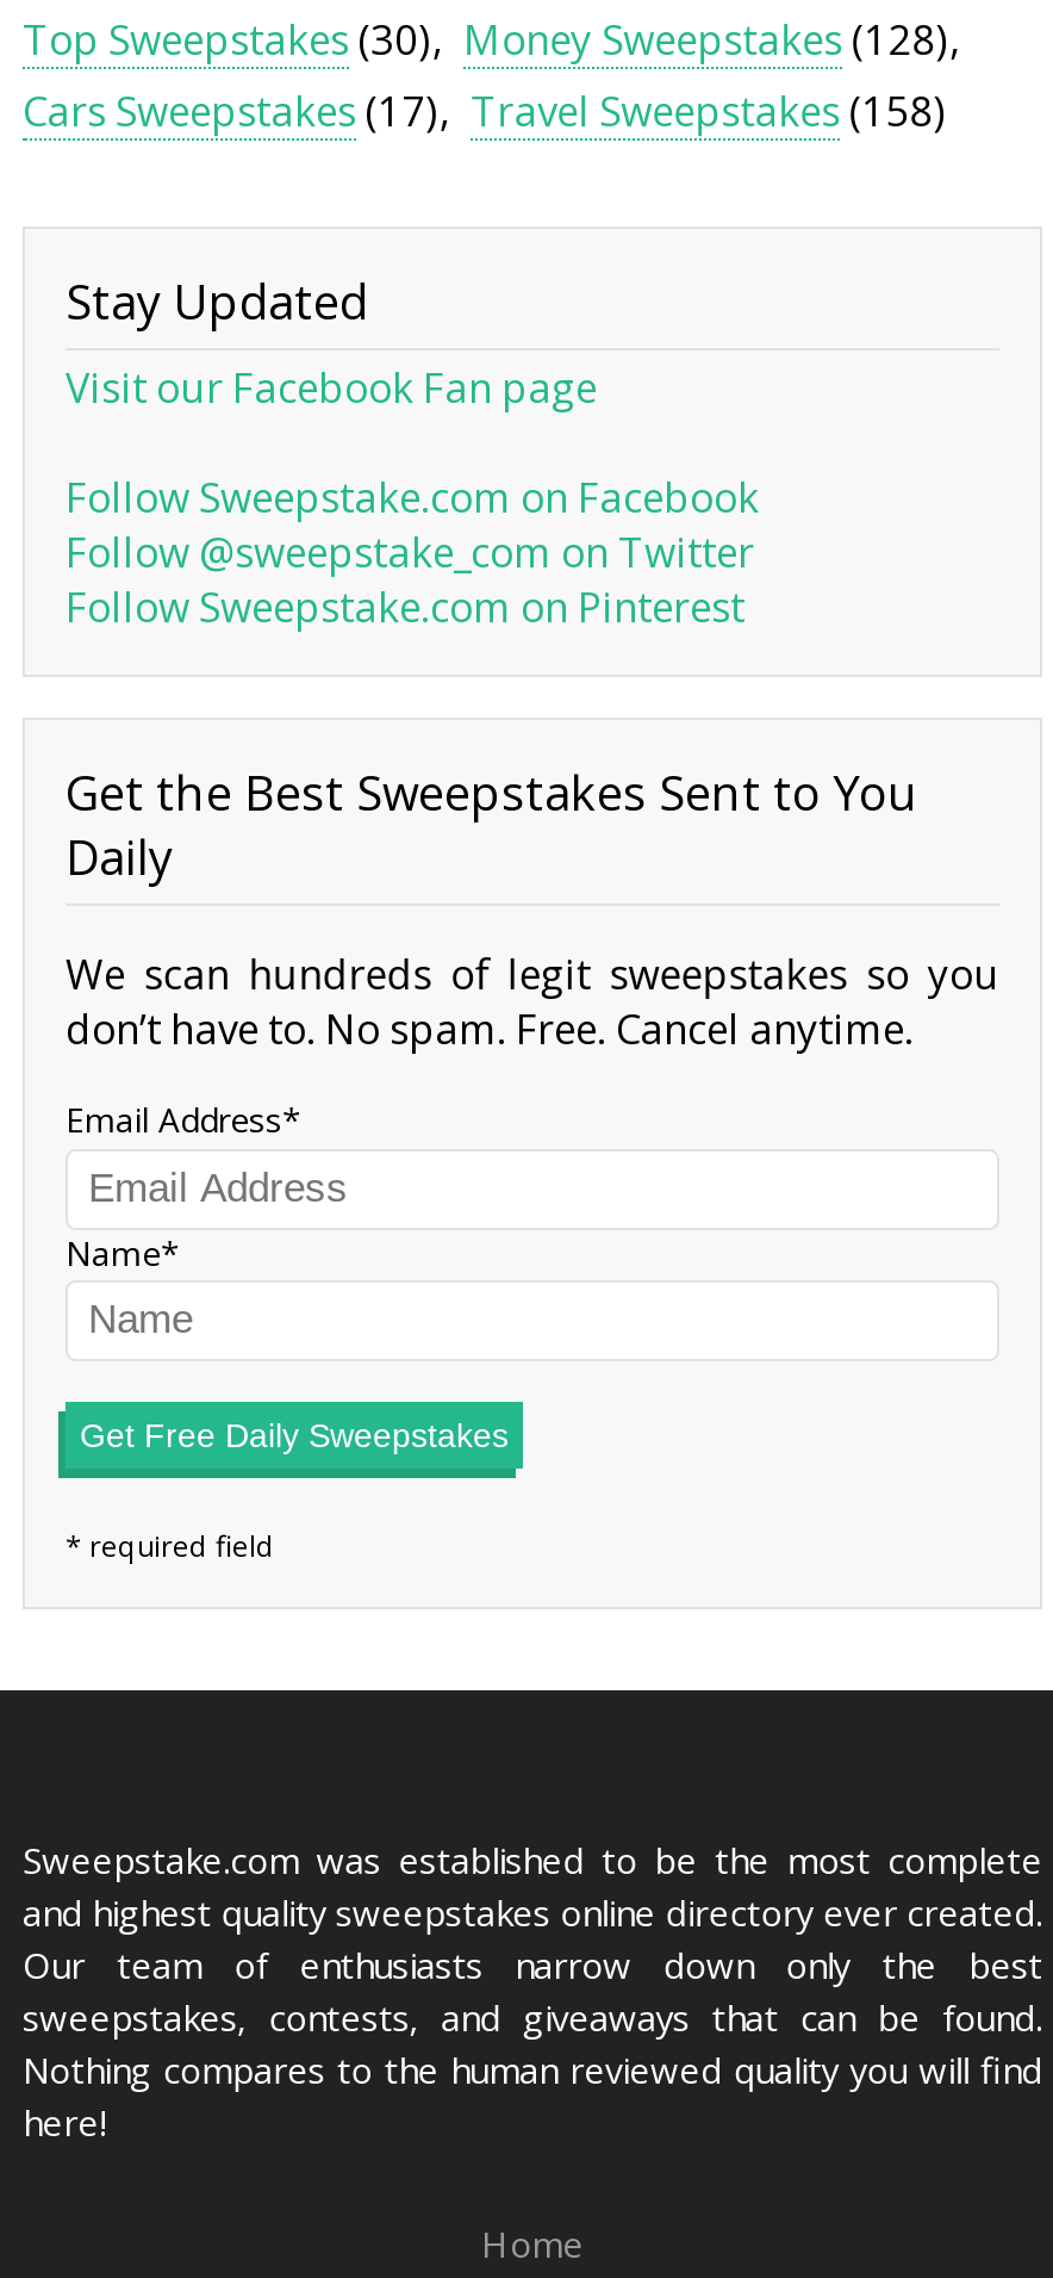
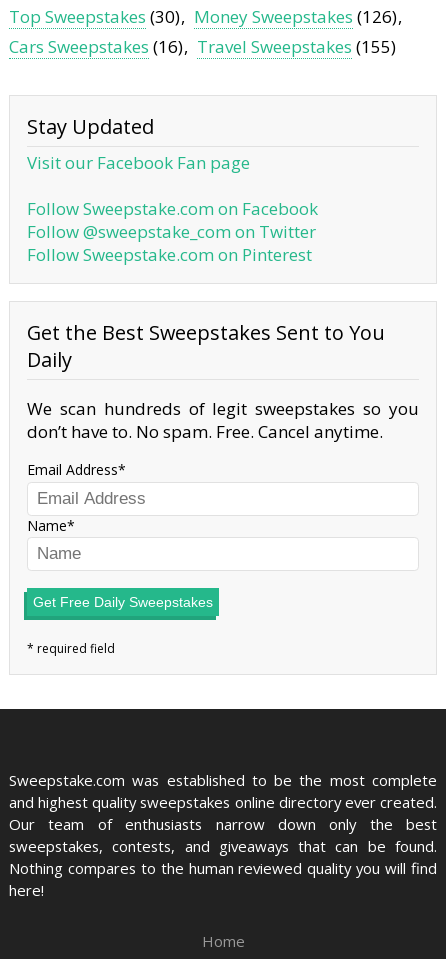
[464,11,947,66] Money Sweepstakes (128) -> [194,5,397,28] Money Sweepstakes (126)
[23,82,437,137] Cars Sweepstakes (17) -> [9,35,183,58] Cars Sweepstakes (16)
[471,82,945,137] Travel Sweepstakes (158) -> [197,35,396,58] Travel Sweepstakes (155)

